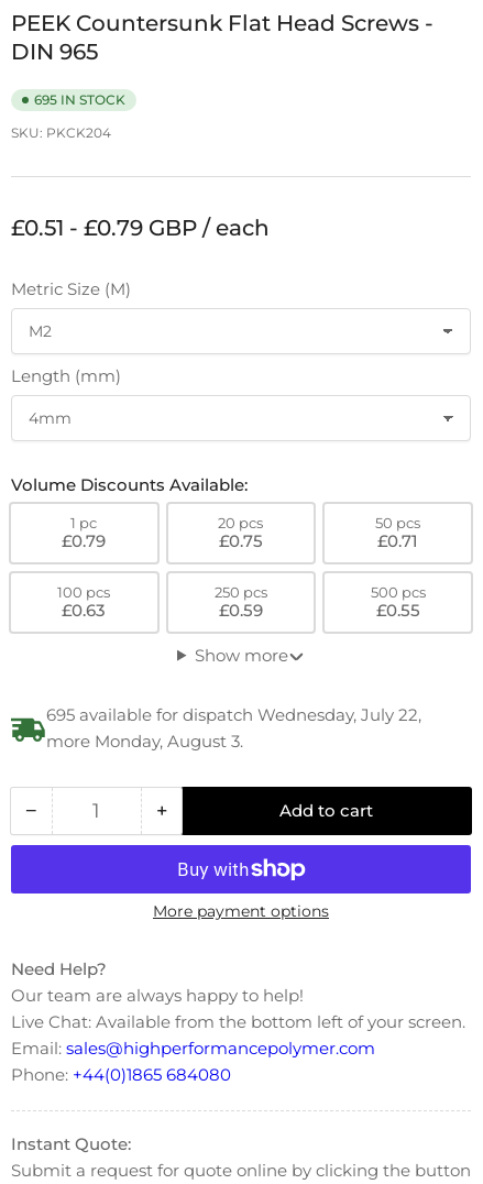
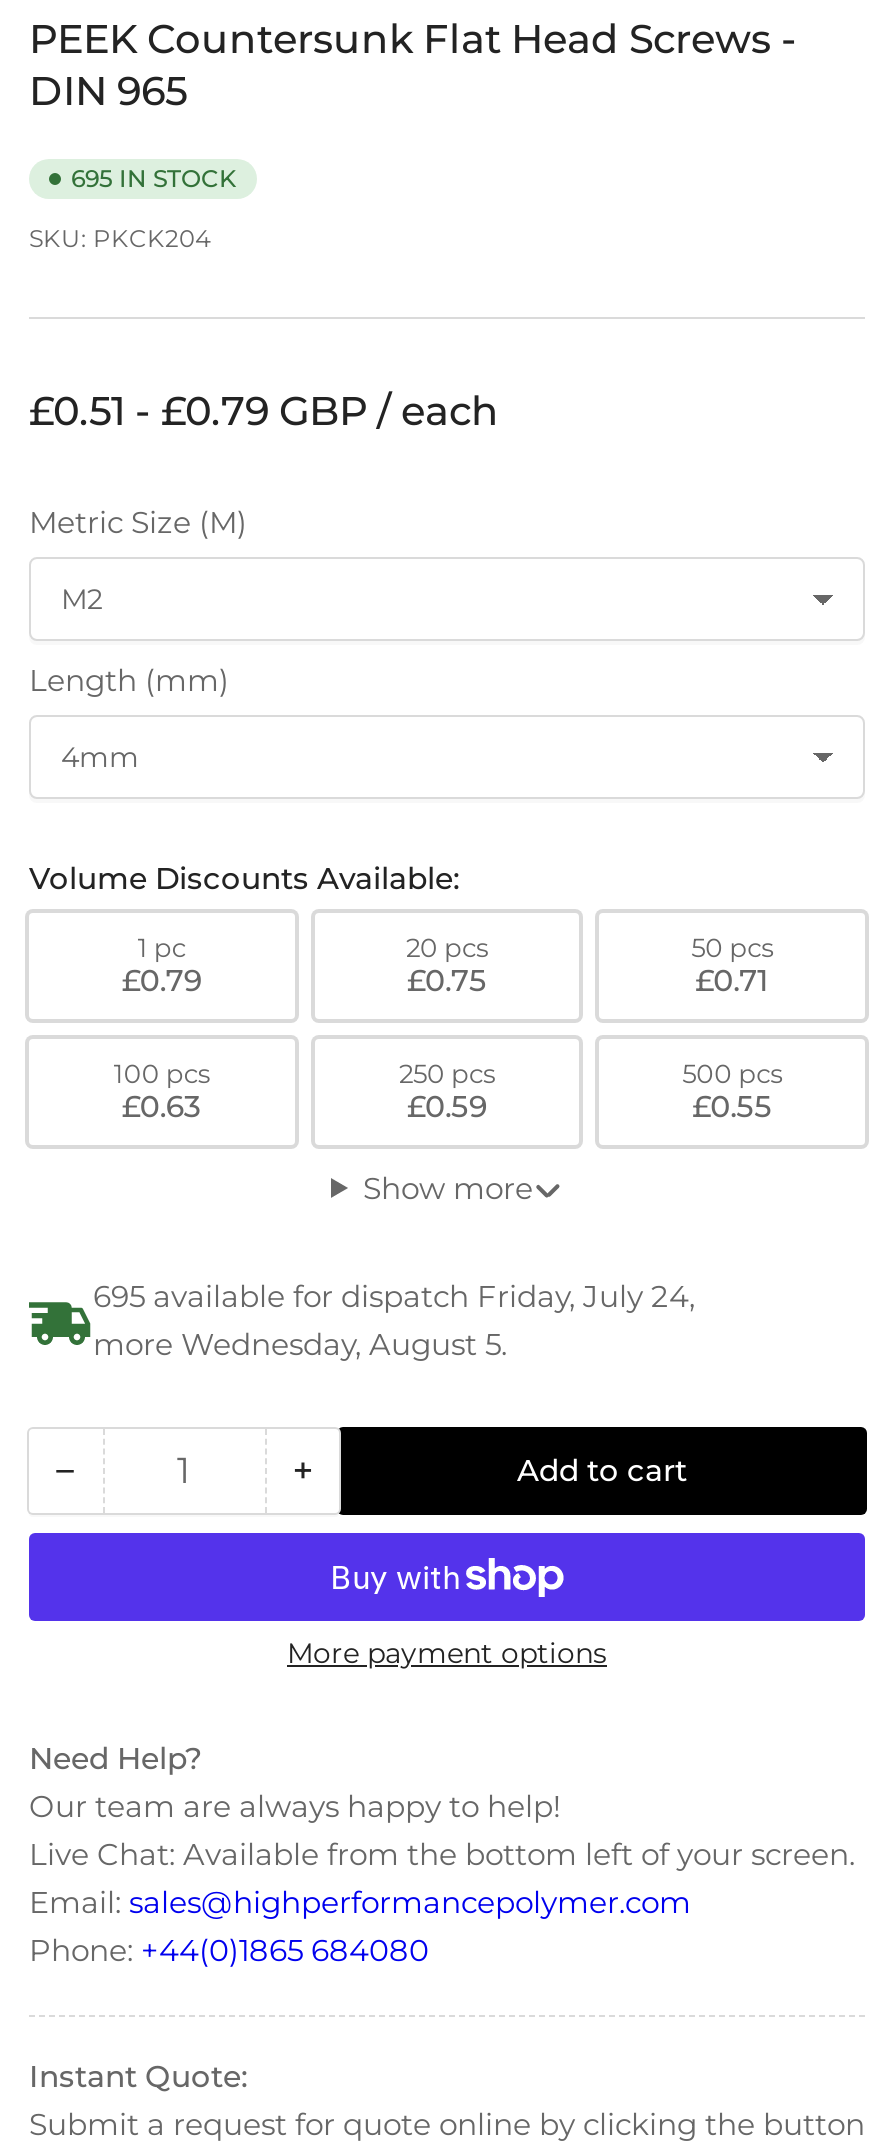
[46,704,421,725] 695 available for dispatch Wednesday, July 22, -> [93,1276,695,1314] 695 available for dispatch Friday, July 24,
[46,730,243,751] more Monday, August 3. -> [93,1324,507,1362] more Wednesday, August 5.

